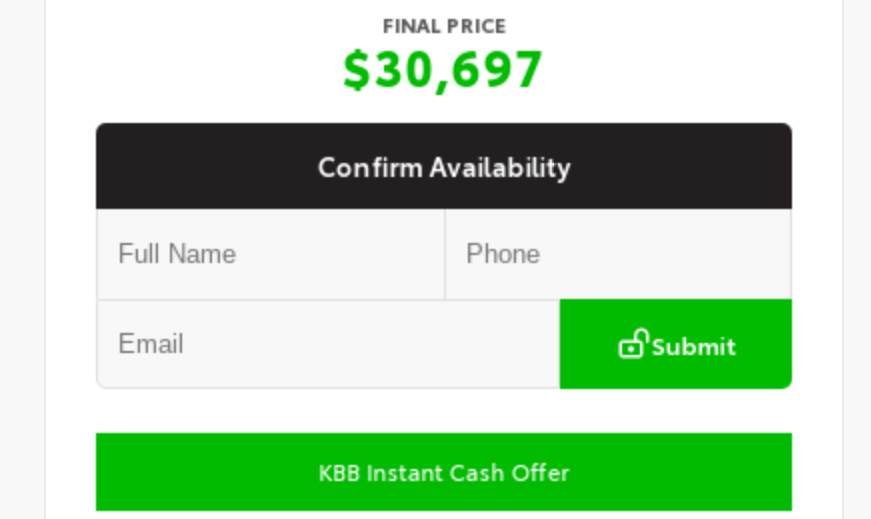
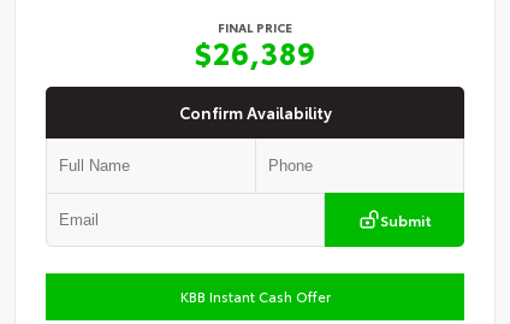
[343,30,545,98] $30,697 -> [194,31,316,72] $26,389

